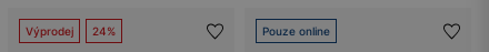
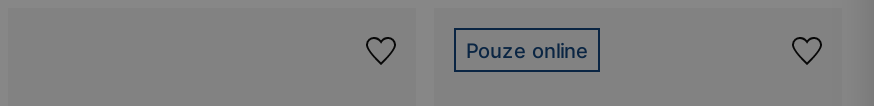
[26,24,116,38] Výprodej | 24% -> none

